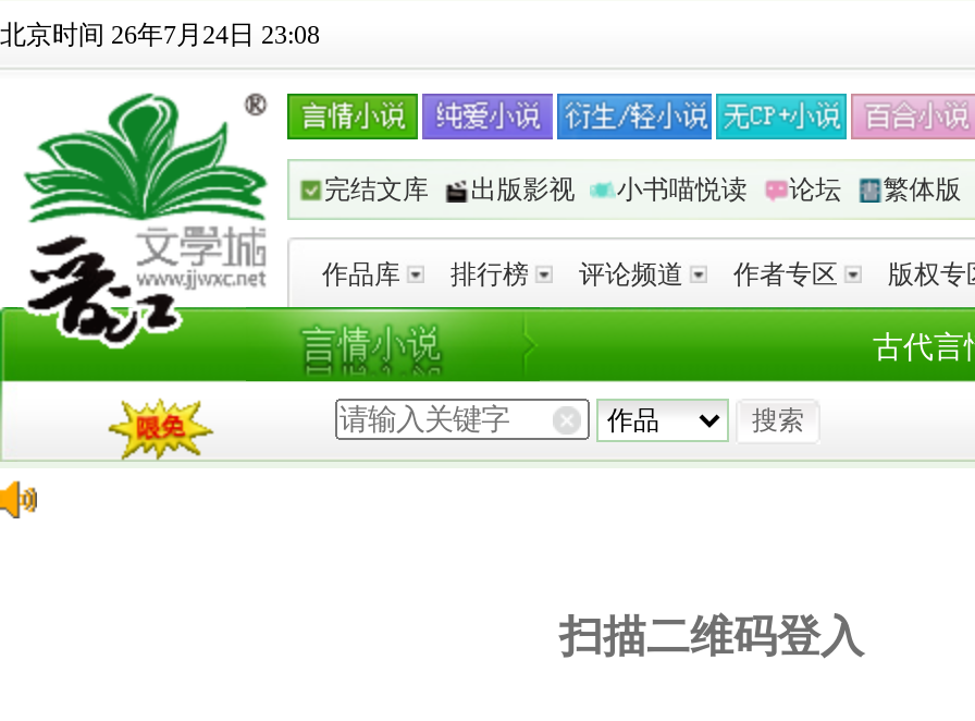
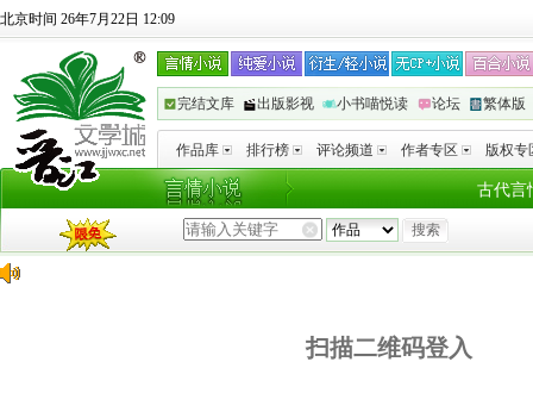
[0,20,320,50] 北京时间 26年7月24日 23:08 -> [0,11,175,27] 北京时间 26年7月22日 12:09

